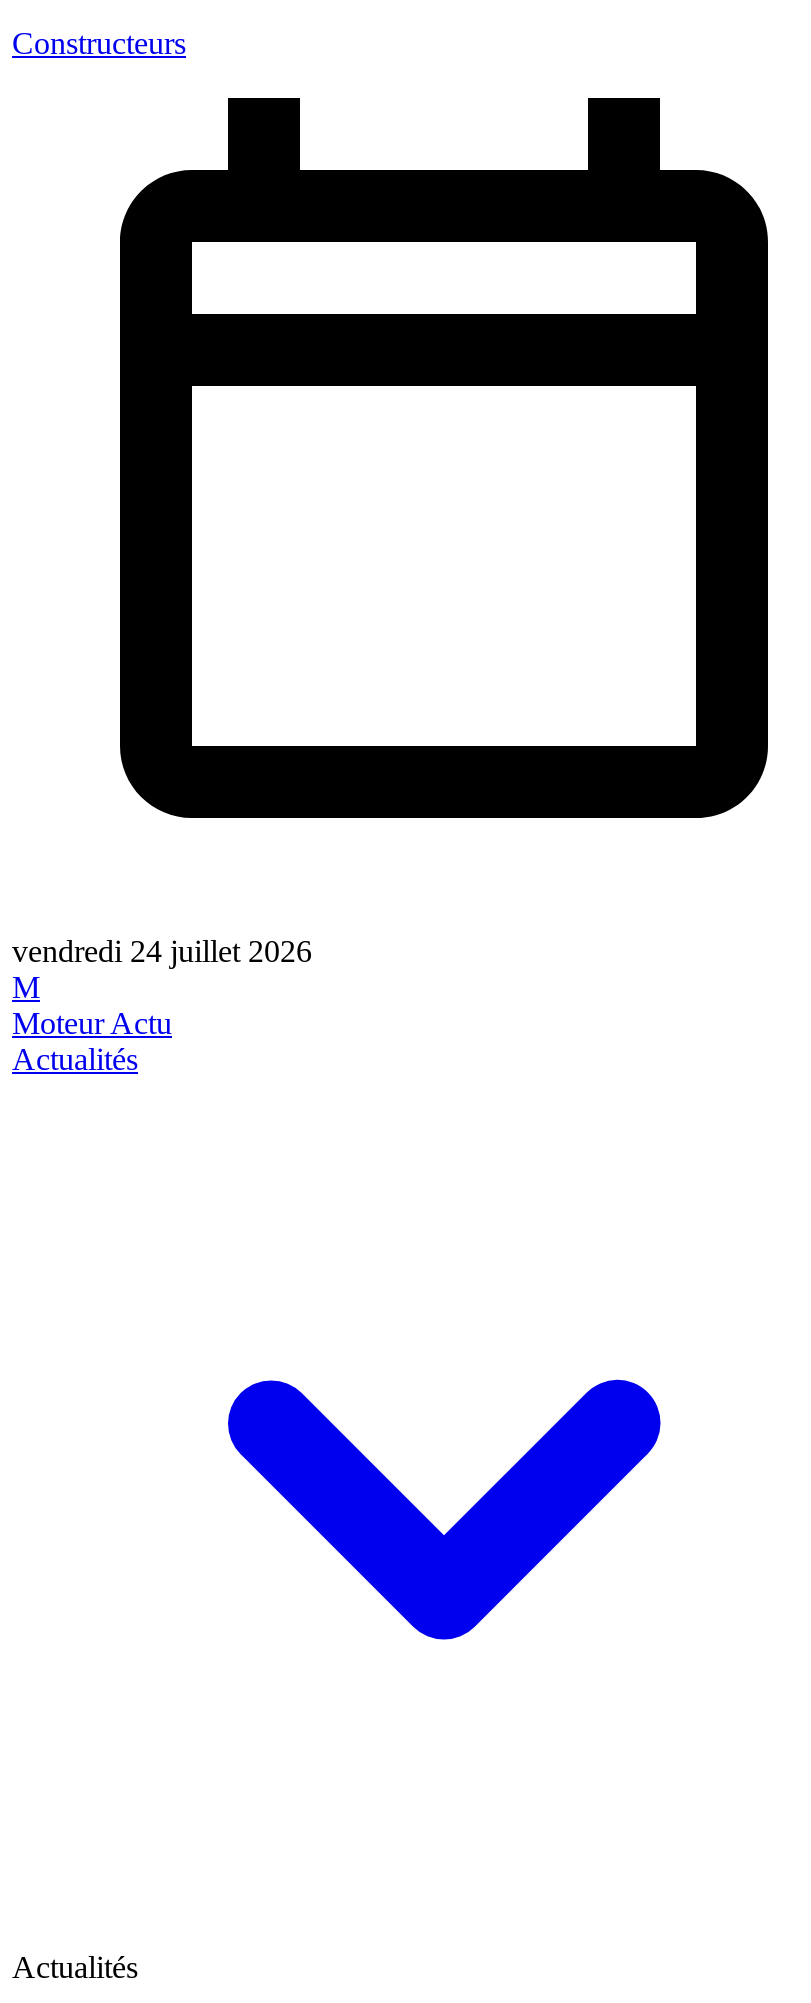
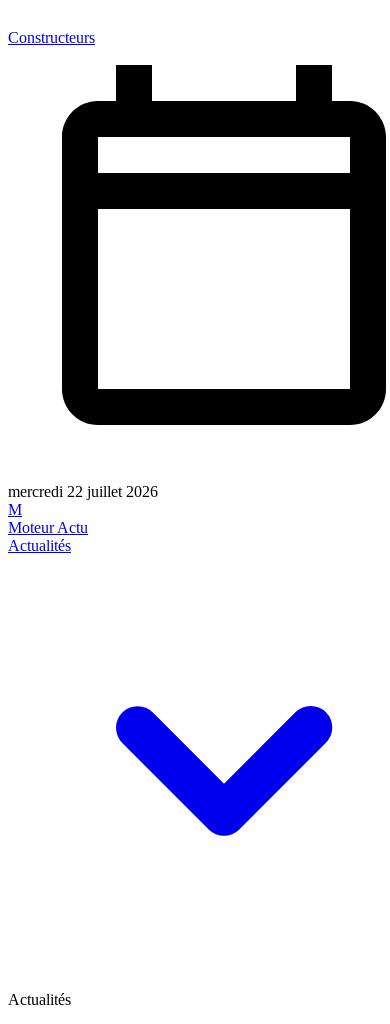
[12,934,312,968] vendredi 24 juillet 2026 -> [8,483,158,500] mercredi 22 juillet 2026

